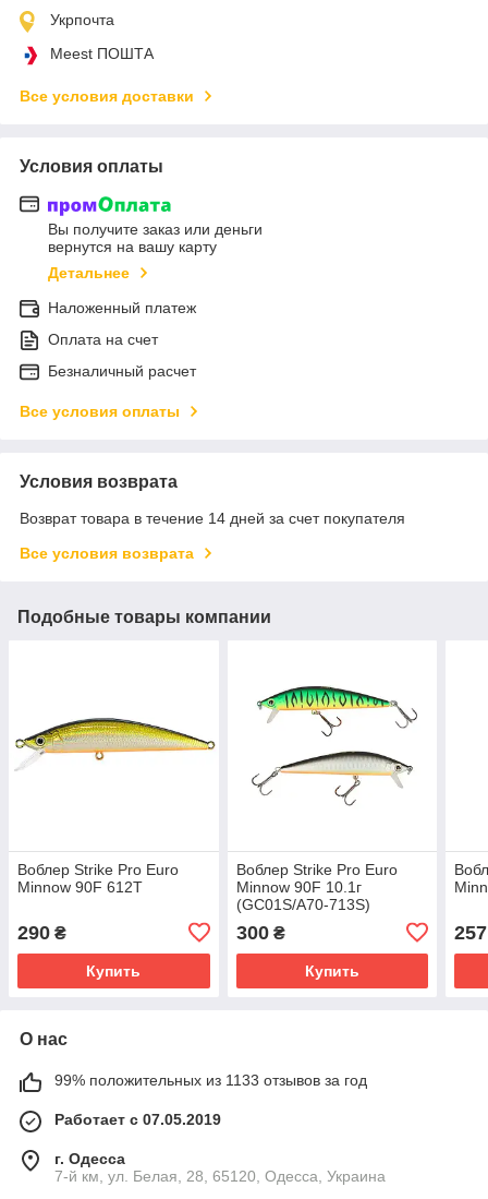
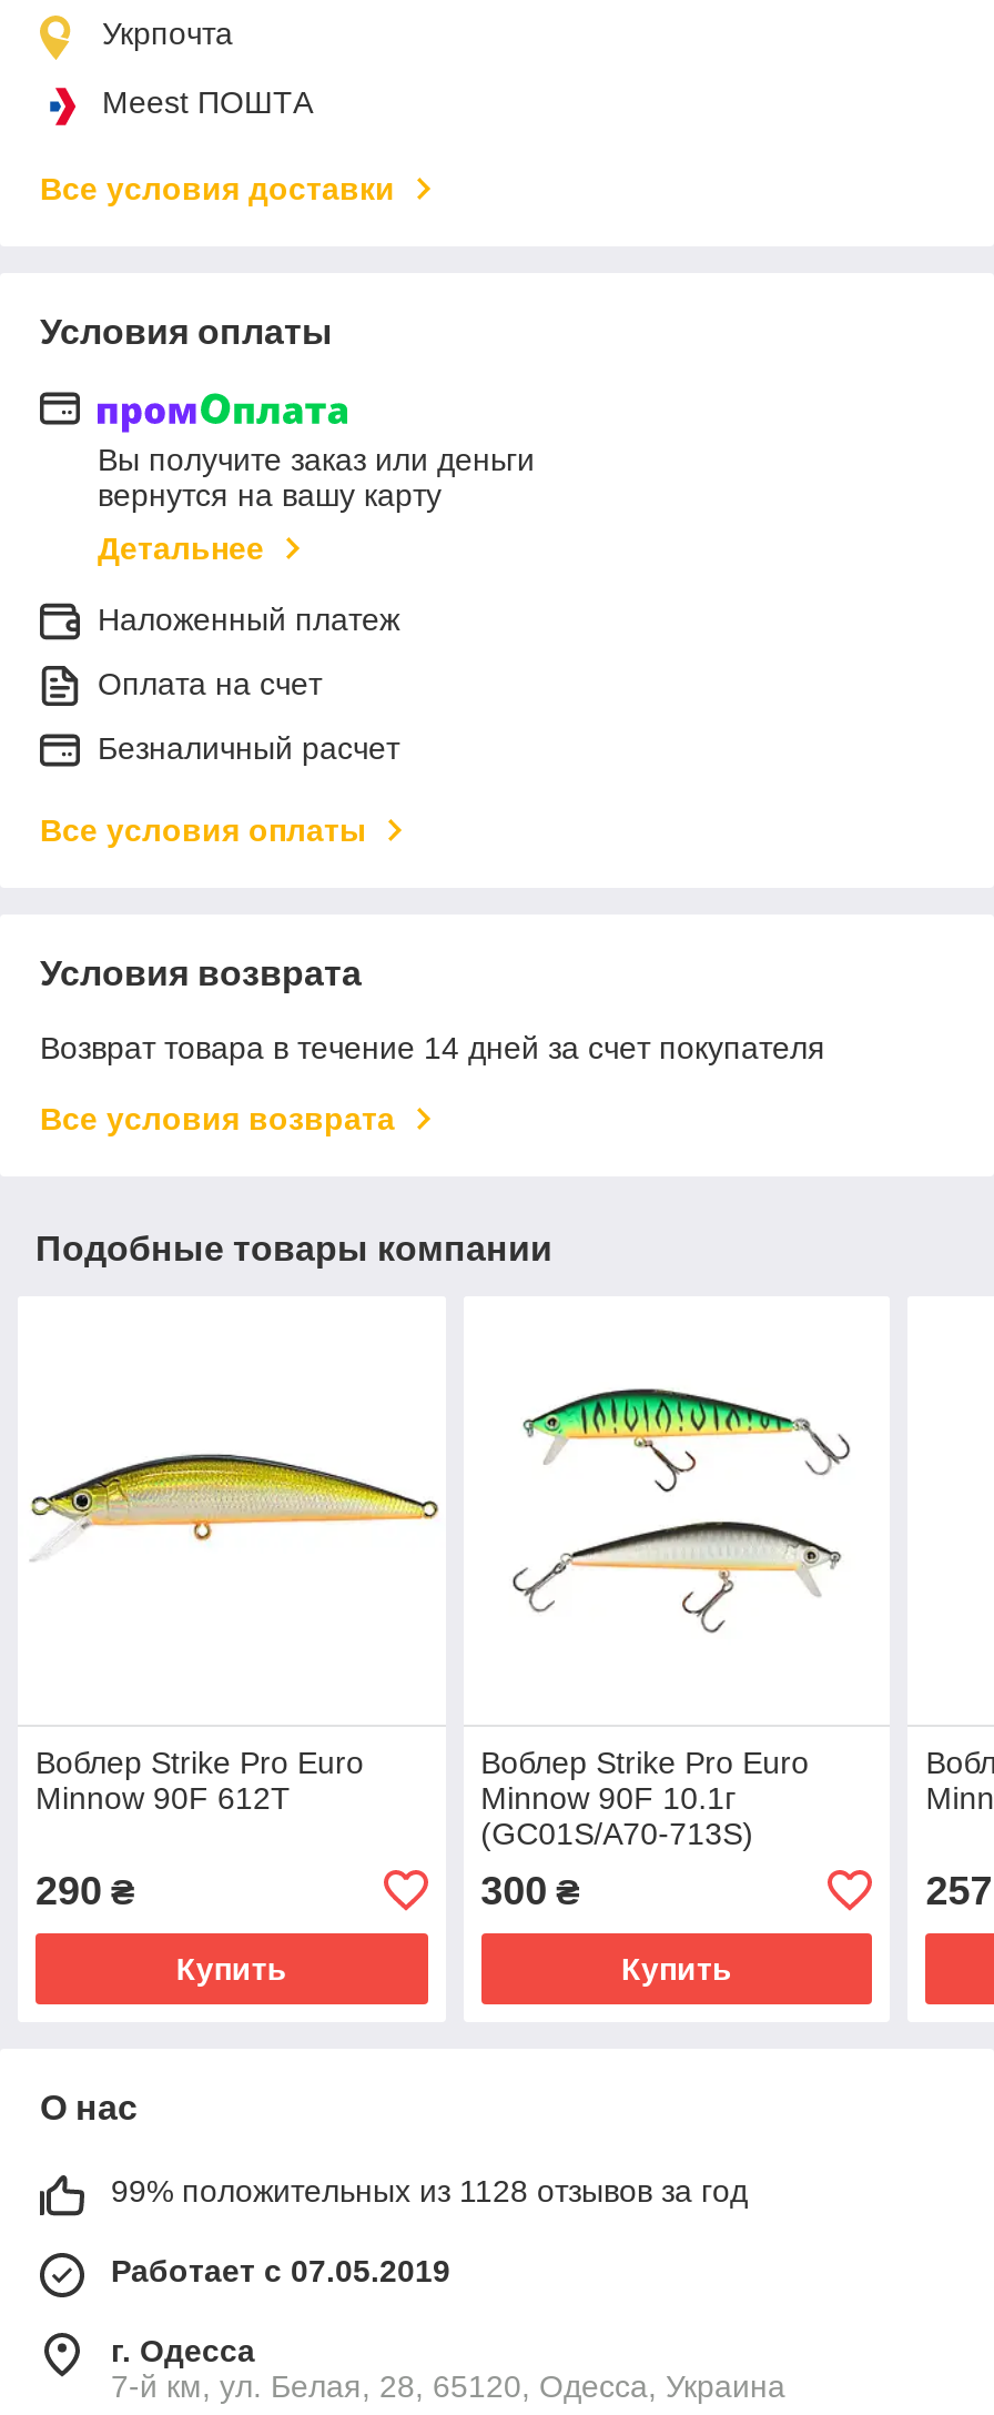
[54,1071,367,1089] 99% положительных из 1133 отзывов за год -> [111,2173,748,2208] 99% положительных из 1128 отзывов за год

